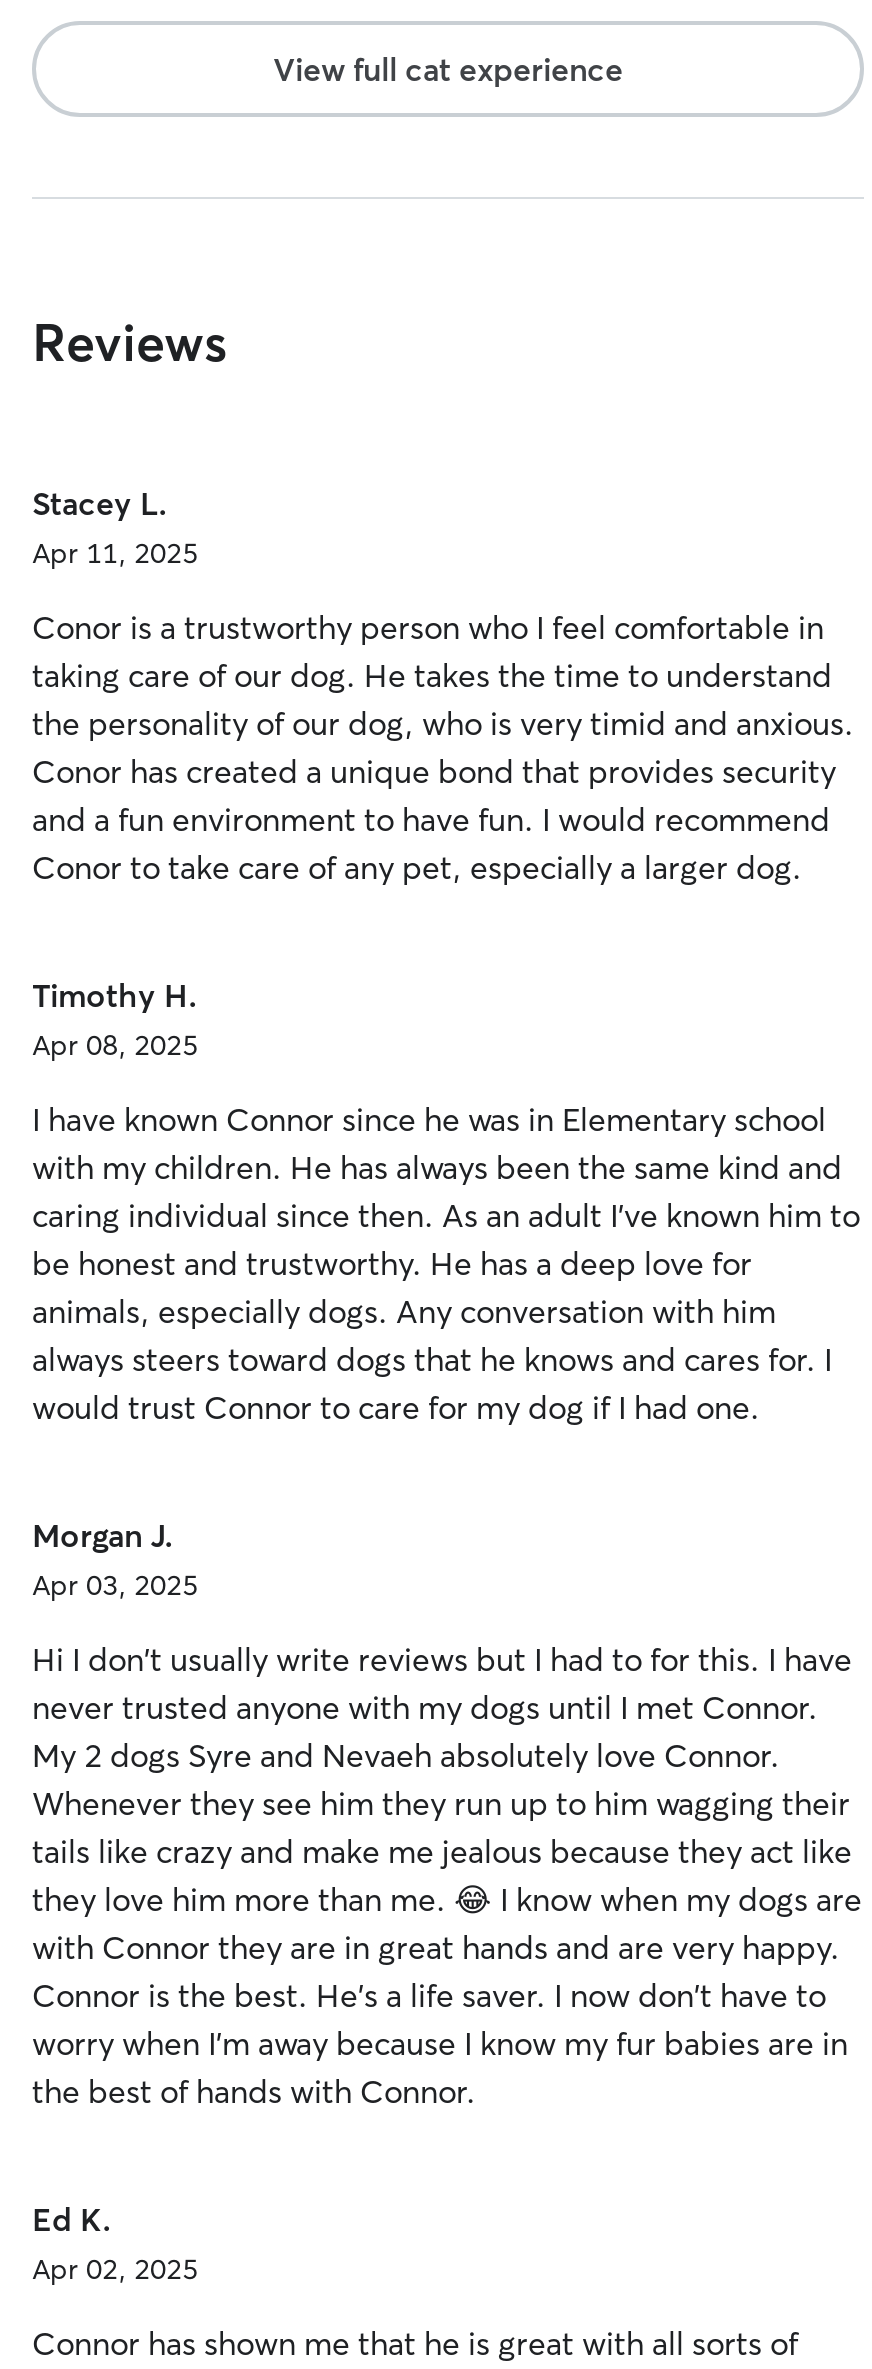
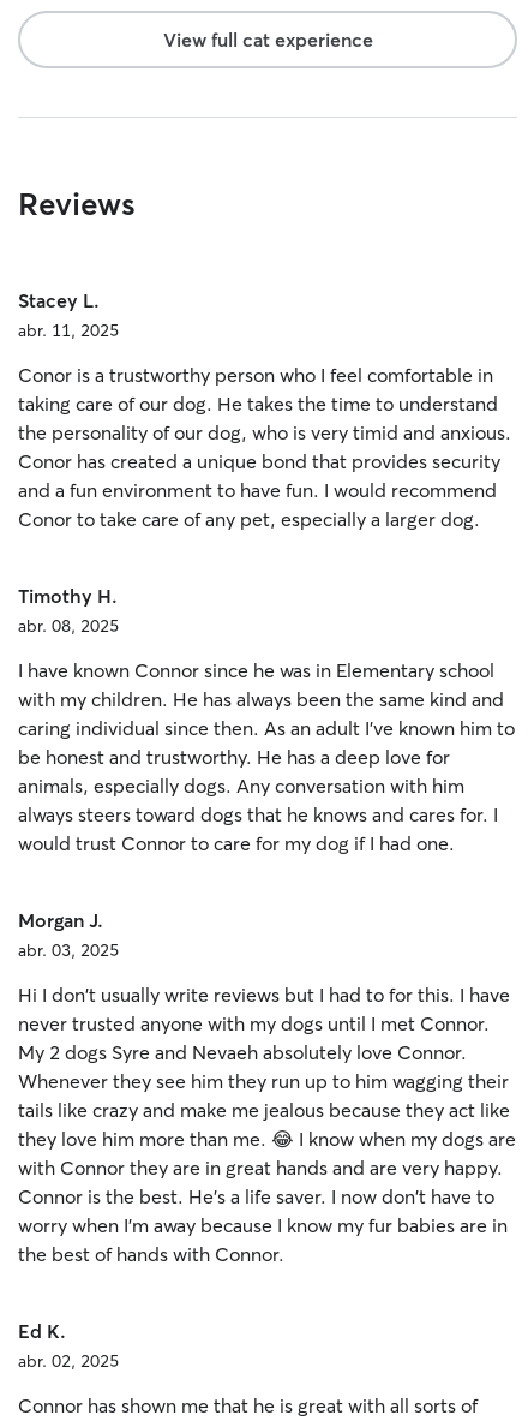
[32,535,198,571] Apr 11, 2025 -> [18,320,119,341] abr. 11, 2025
[32,1027,198,1063] Apr 08, 2025 -> [18,615,119,637] abr. 08, 2025
[32,1567,198,1603] Apr 03, 2025 -> [18,939,119,961] abr. 03, 2025
[32,2251,198,2287] Apr 02, 2025 -> [18,1350,119,1372] abr. 02, 2025

